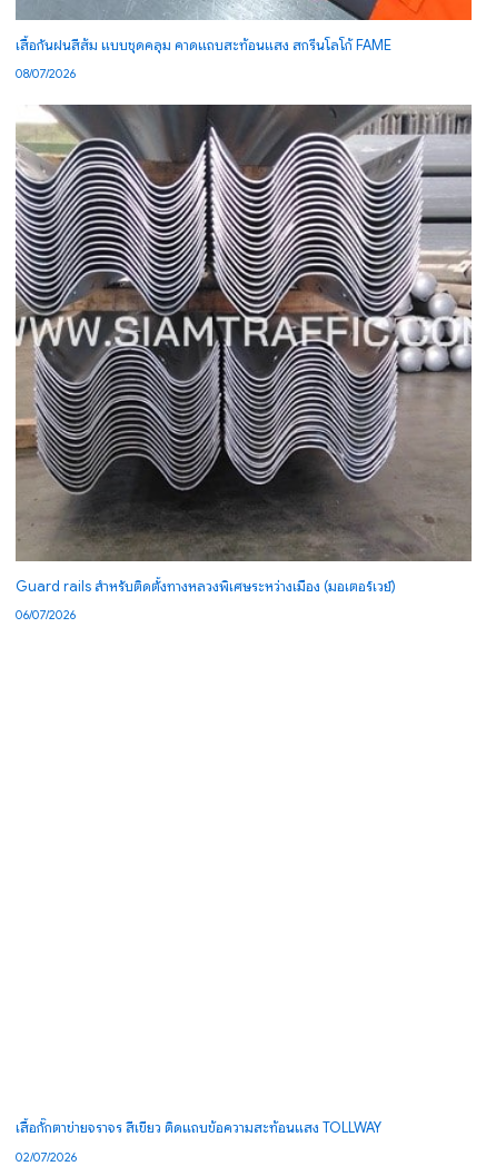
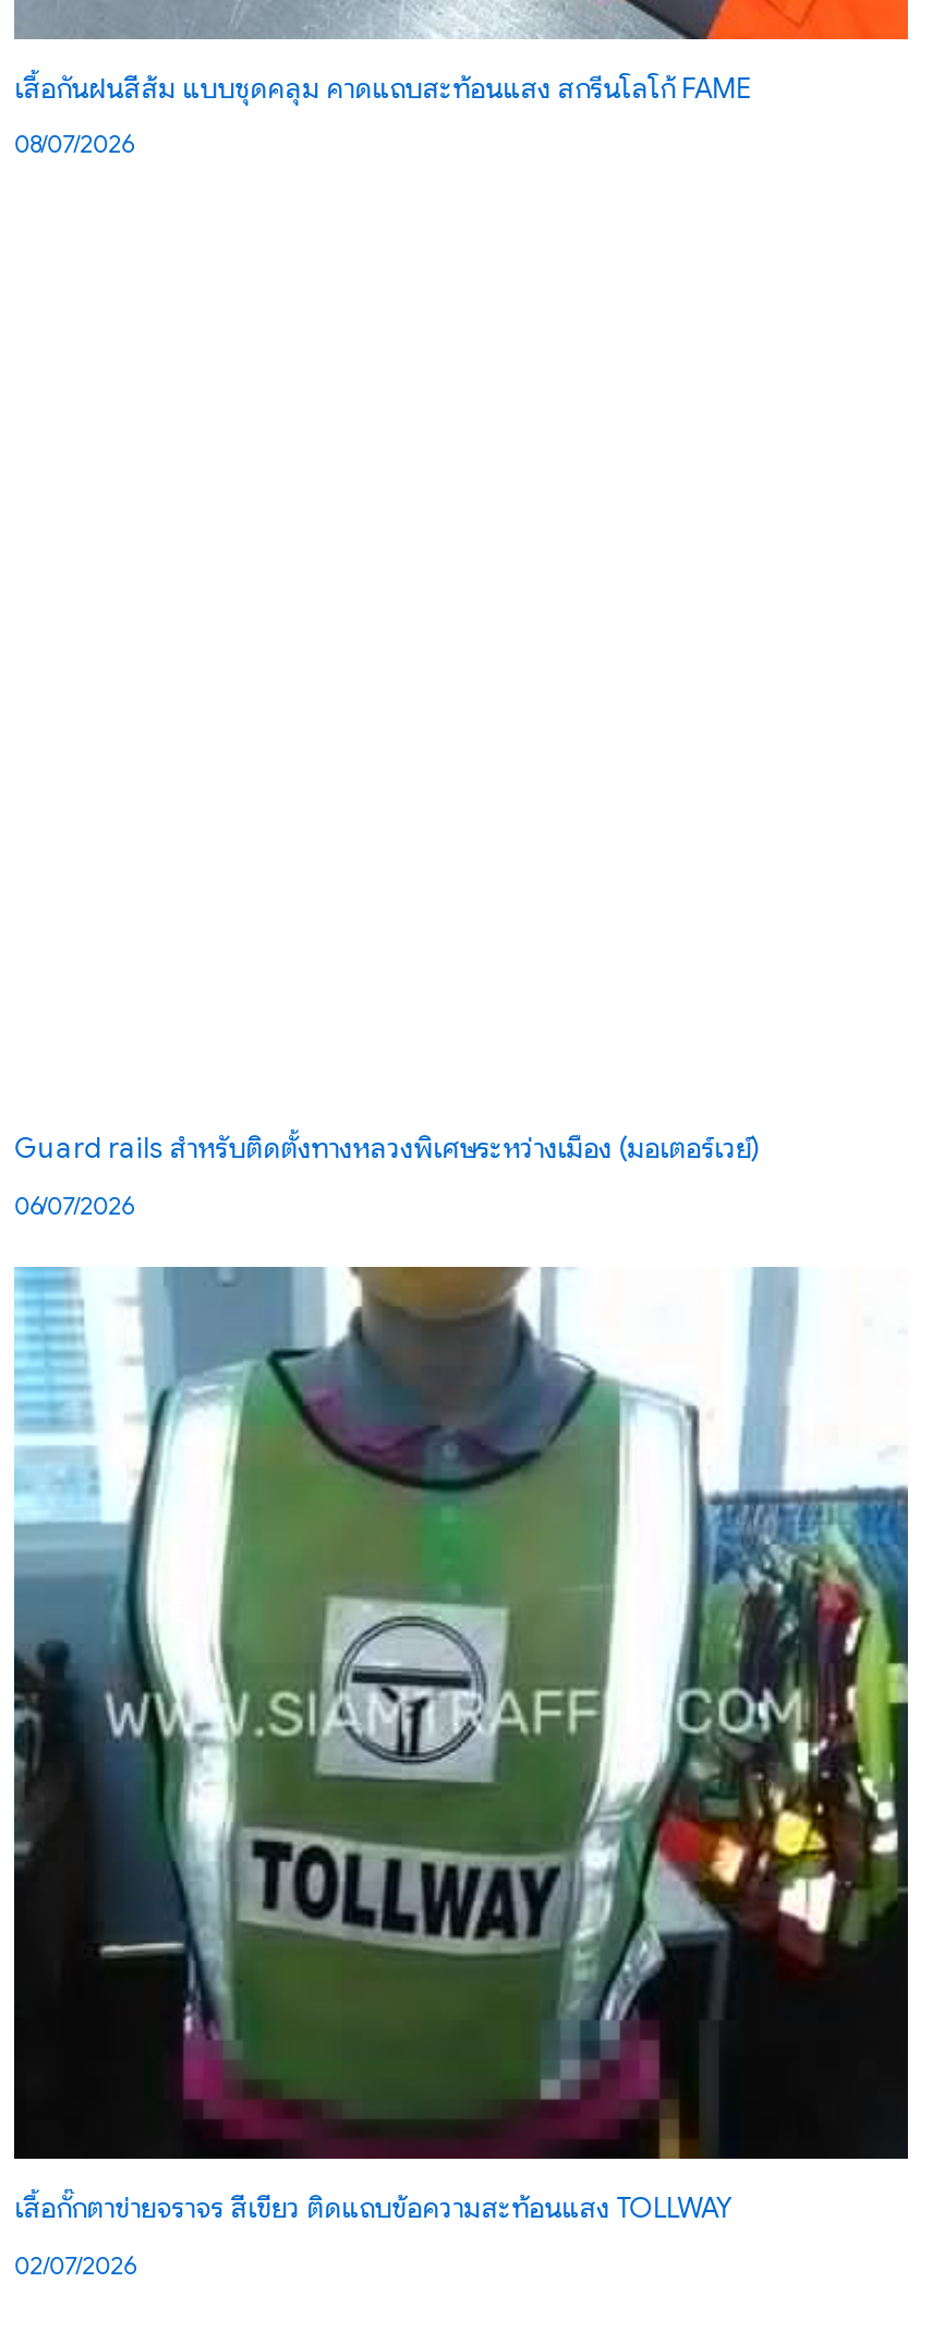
[14,104,473,562] [image] -> none
none -> [12,1265,910,2161] [image]

